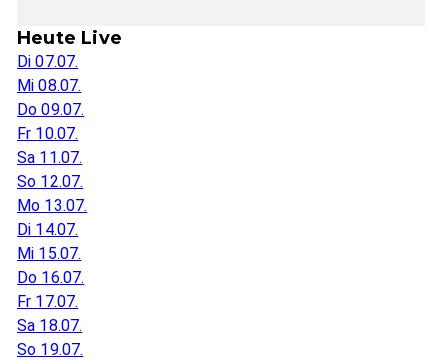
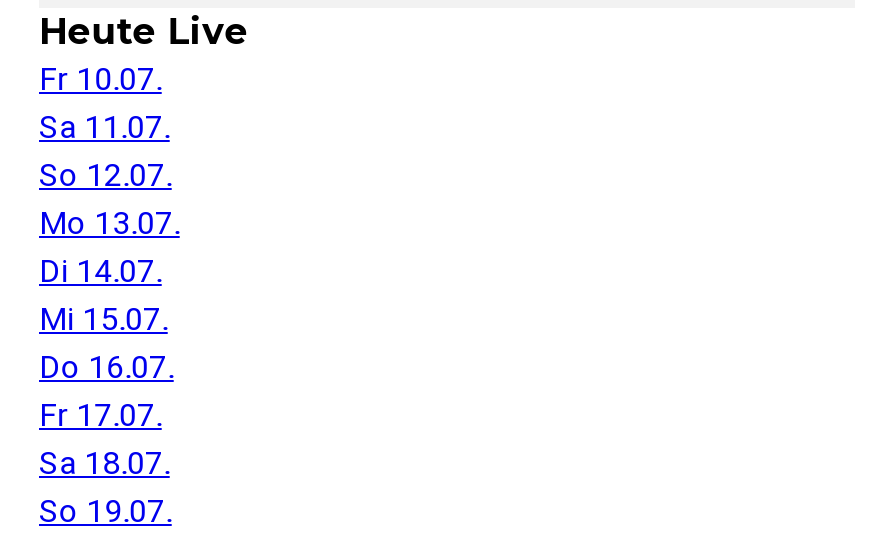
[17,52,84,119] Di 07.07. | Mi 08.07. | Do 09.07. -> none

